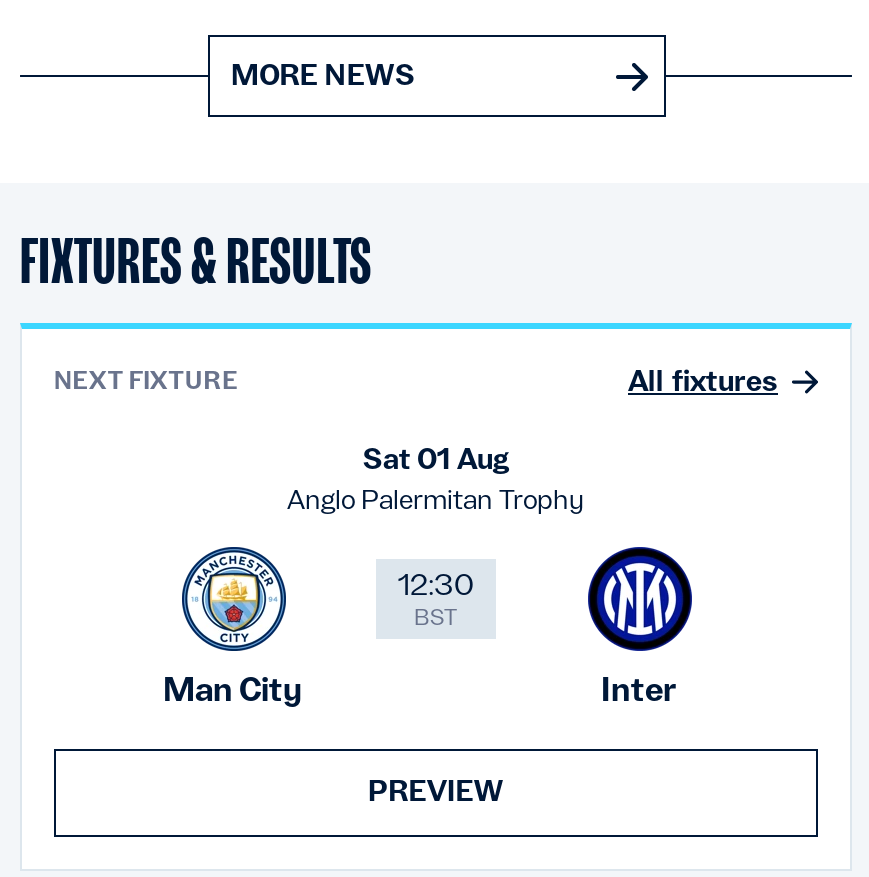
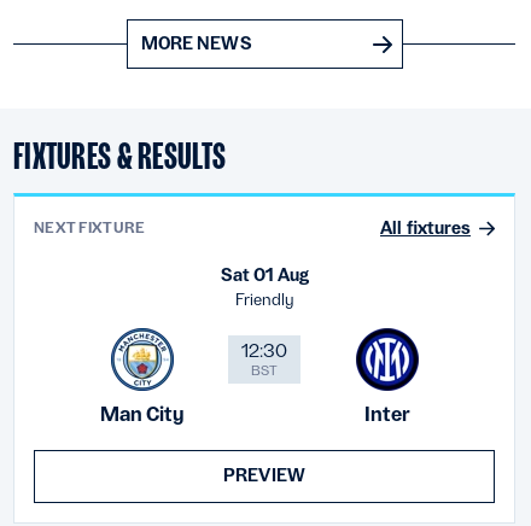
[287,485,585,513] Anglo Palermitan Trophy -> [235,291,294,308] Friendly

